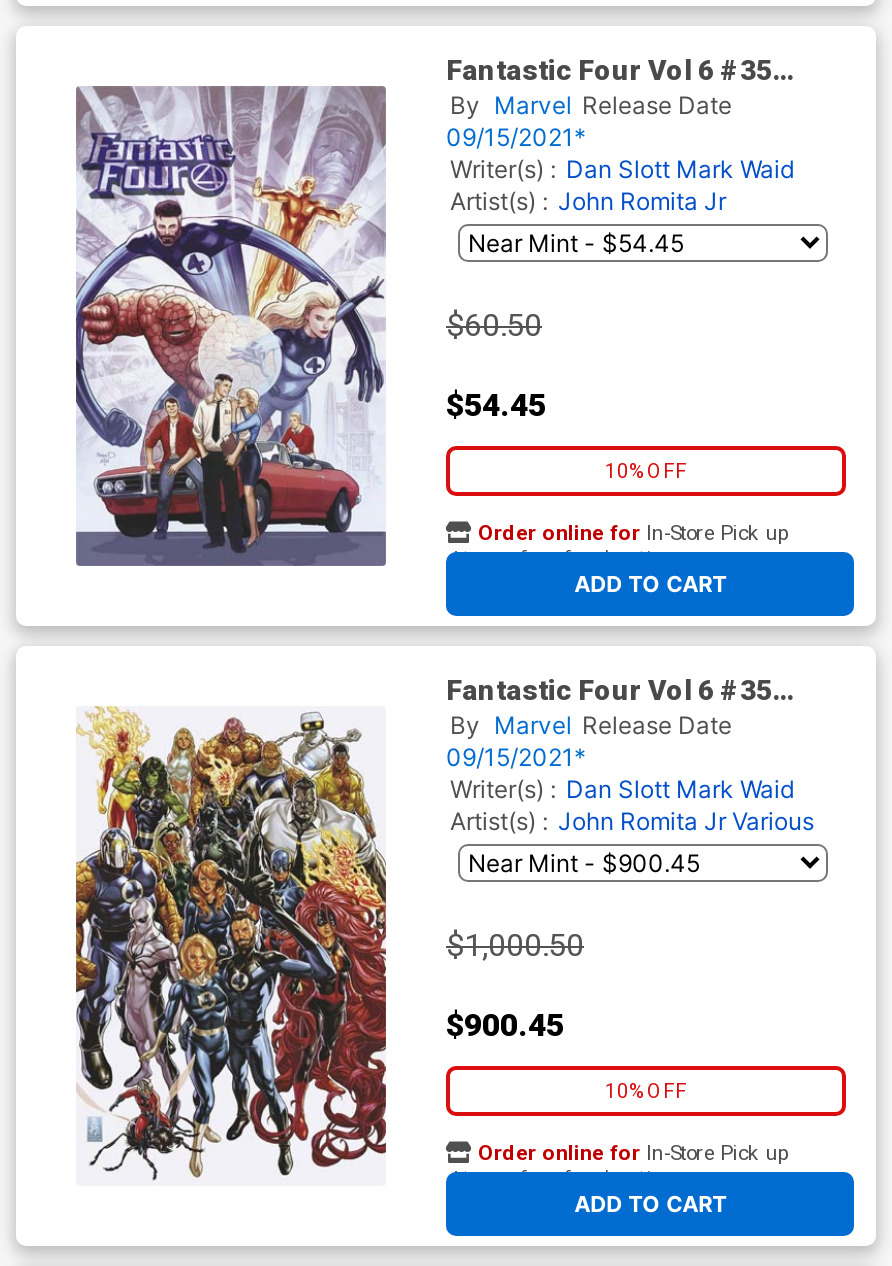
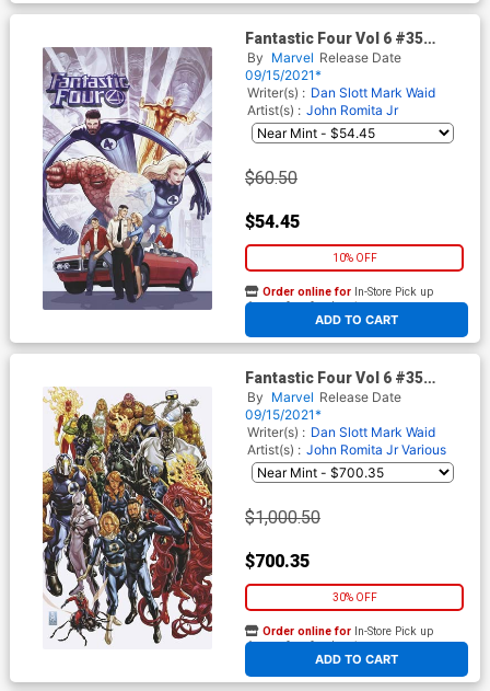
[446,1006,564,1044] $900.45 -> [245,551,310,571] $700.35
[605,1080,687,1102] 10% OFF -> [332,591,377,603] 30% OFF

